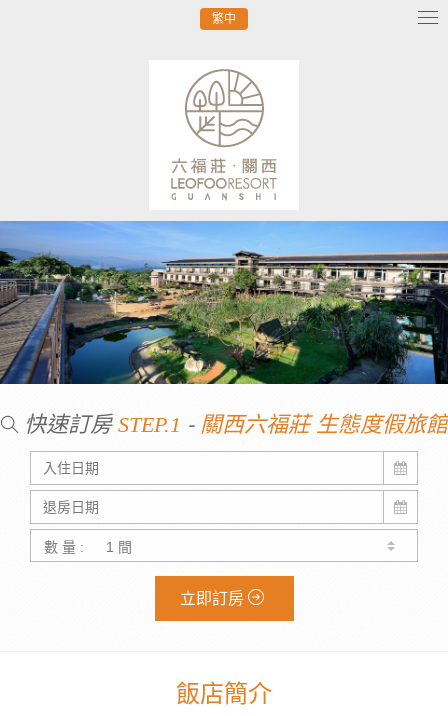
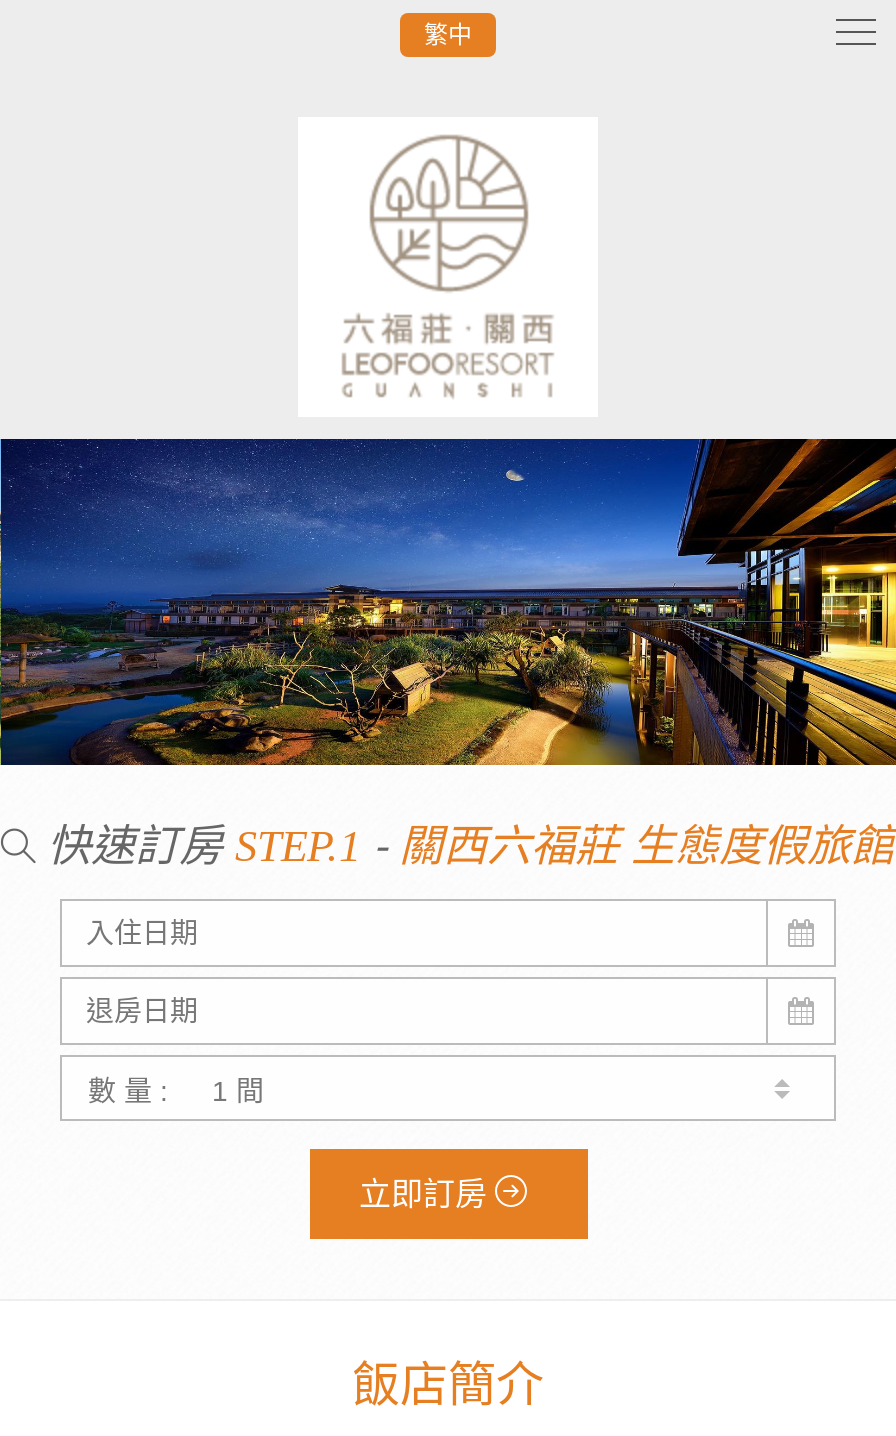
[3,220,445,385] [image] -> [6,437,890,767] [image]

